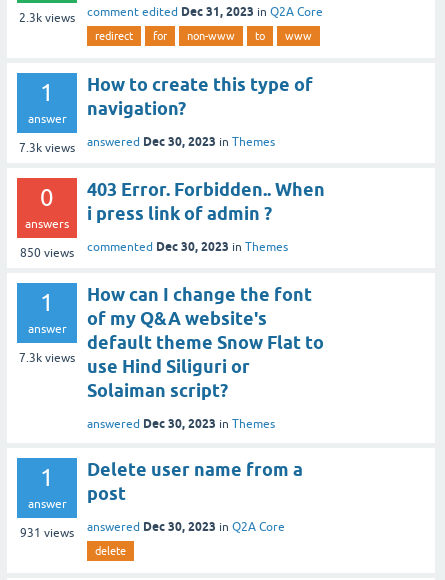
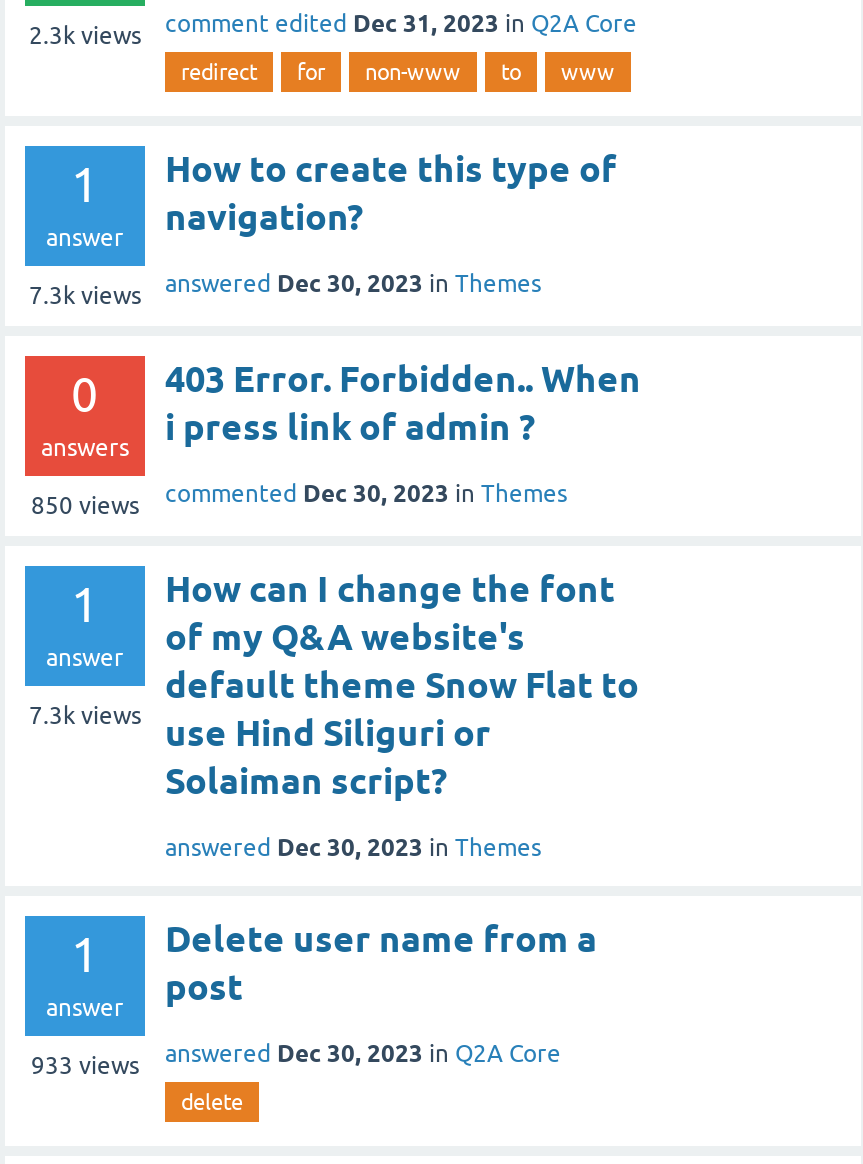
[20,519,285,540] 931 views answered Dec 30, 2023 in Q2A Core -> [31,1038,561,1080] 933 views answered Dec 30, 2023 in Q2A Core

